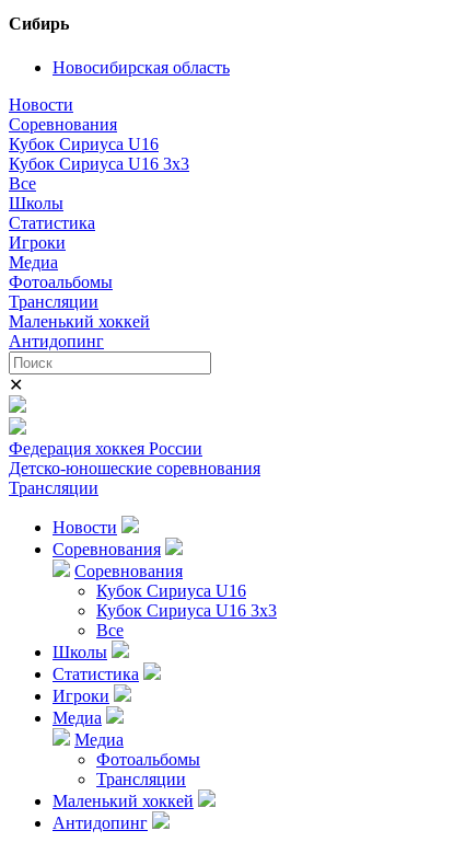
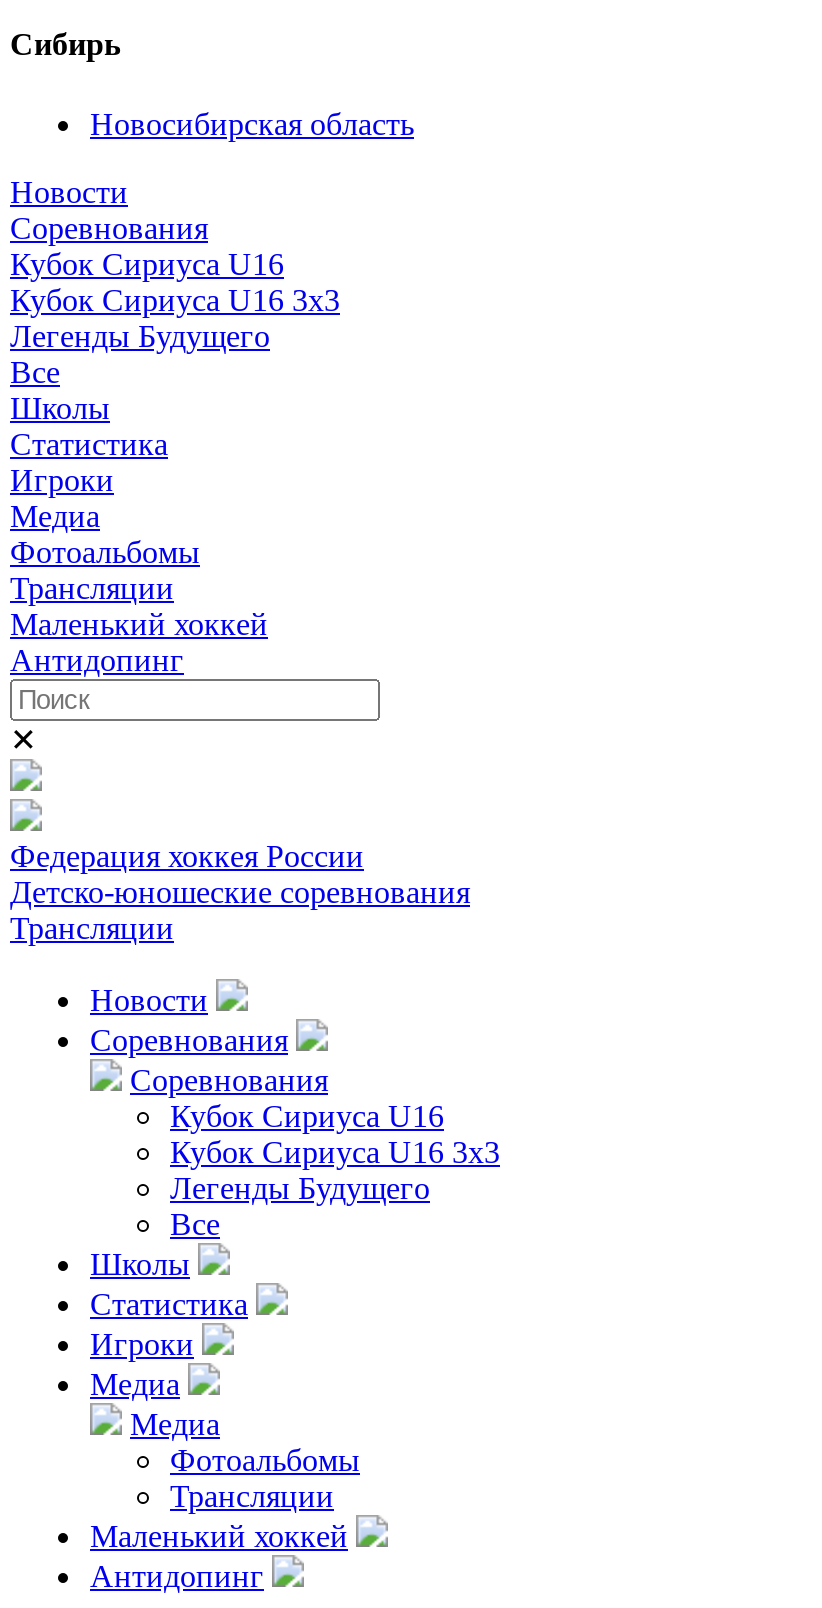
none -> [10,318,270,352] Легенды Будущего
none -> [170,1170,430,1204] Легенды Будущего

